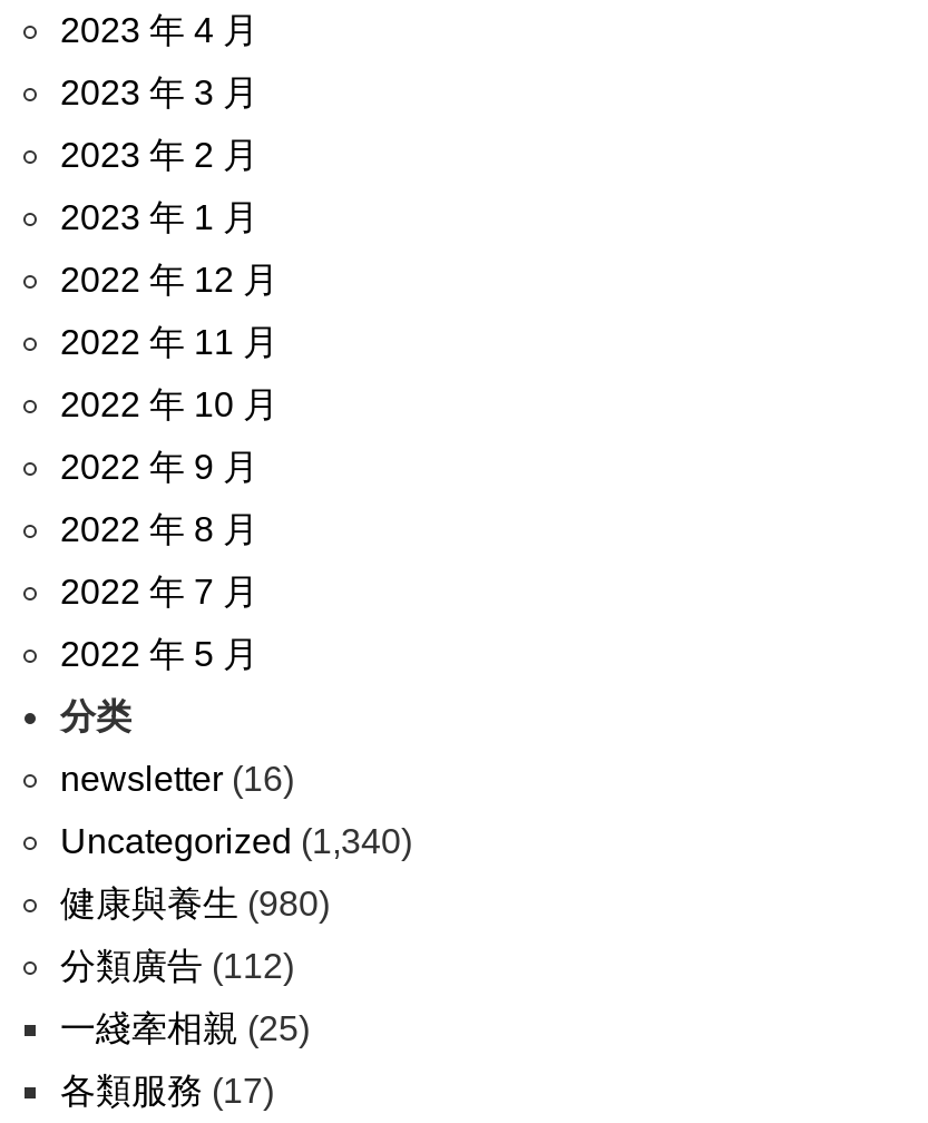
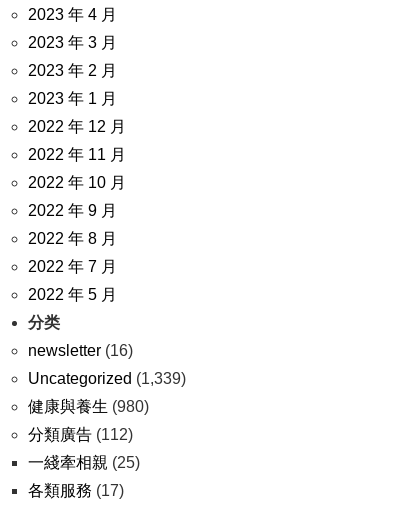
[60,822,412,860] Uncategorized (1,340) -> [28,370,186,387] Uncategorized (1,339)

